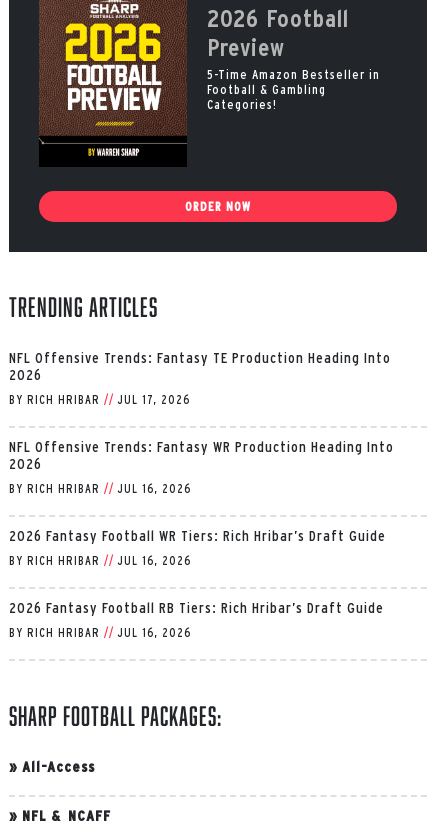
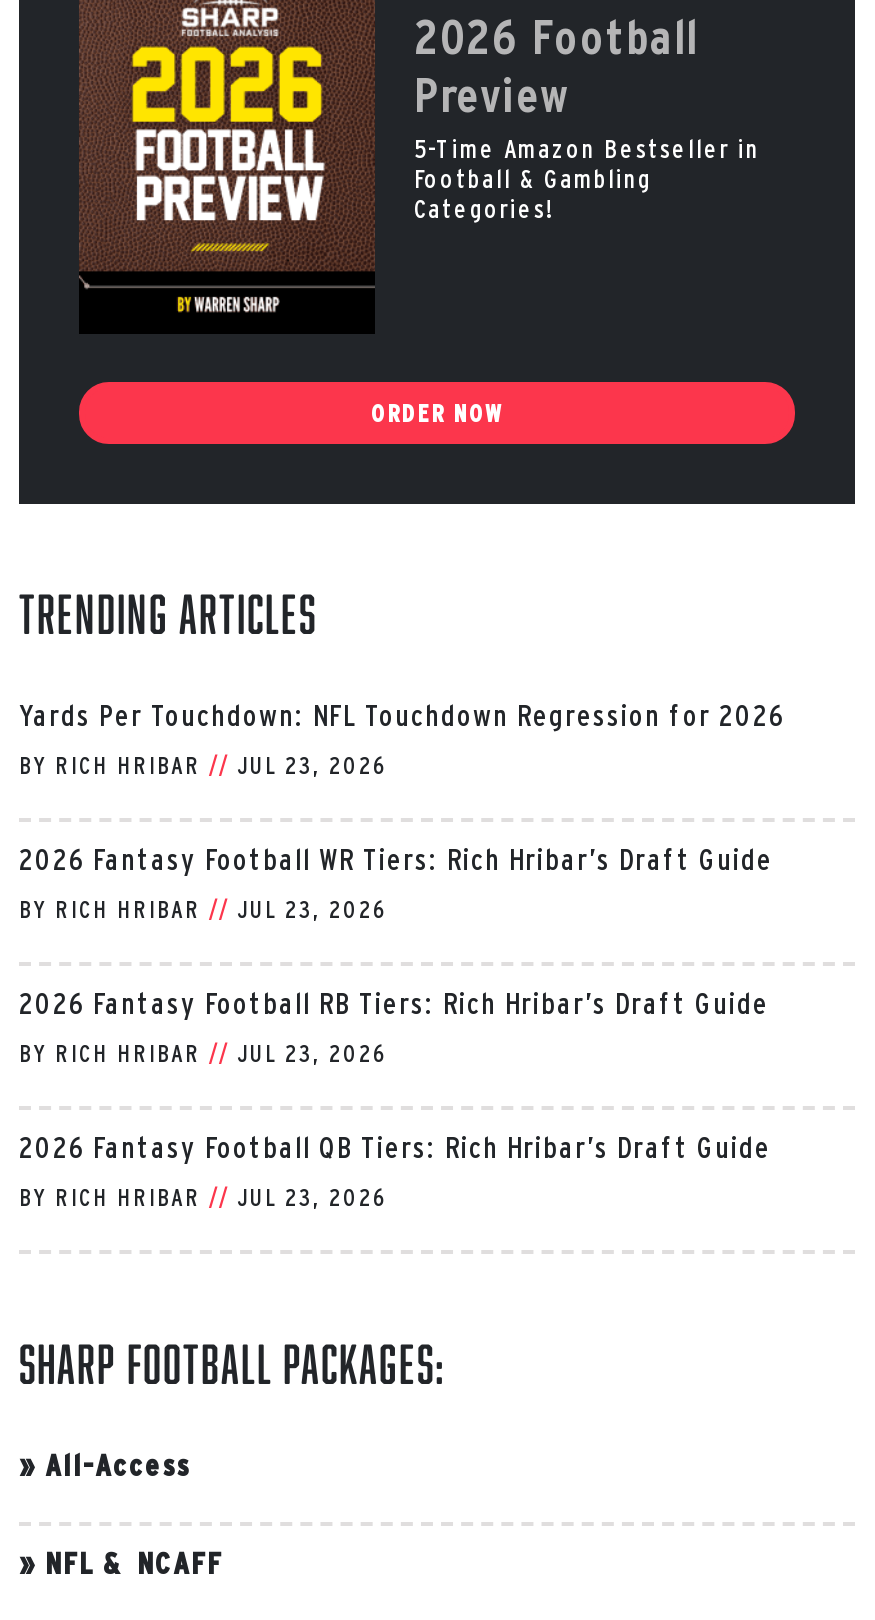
[9,349,394,495] NFL Offensive Trends: Fantasy TE Production Heading Into | 2026 | BY RICH HRIBAR // JUL 17, 2026 | NFL Offensive Trends: Fantasy WR Production Heading Into | 2026 | BY RICH HRIBAR // JUL 16, 2026 -> [19,699,785,779] Yards Per Touchdown: NFL Touchdown Regression for 2026 | BY RICH HRIBAR // JUL 23, 2026
moved [9,527,386,544] -> [19,843,773,877]: 2026 Fantasy Football WR Tiers: Rich Hribar’s Draft Guide
[9,554,191,567] BY RICH HRIBAR // JUL 16, 2026 -> [19,897,387,923] BY RICH HRIBAR // JUL 23, 2026
moved [9,599,384,616] -> [19,987,769,1021]: 2026 Fantasy Football RB Tiers: Rich Hribar’s Draft Guide
[9,626,191,639] BY RICH HRIBAR // JUL 16, 2026 -> [19,1041,771,1211] BY RICH HRIBAR // JUL 23, 2026 | 2026 Fantasy Football QB Tiers: Rich Hribar’s Draft Guide | BY RICH HRIBAR // JUL 23, 2026

